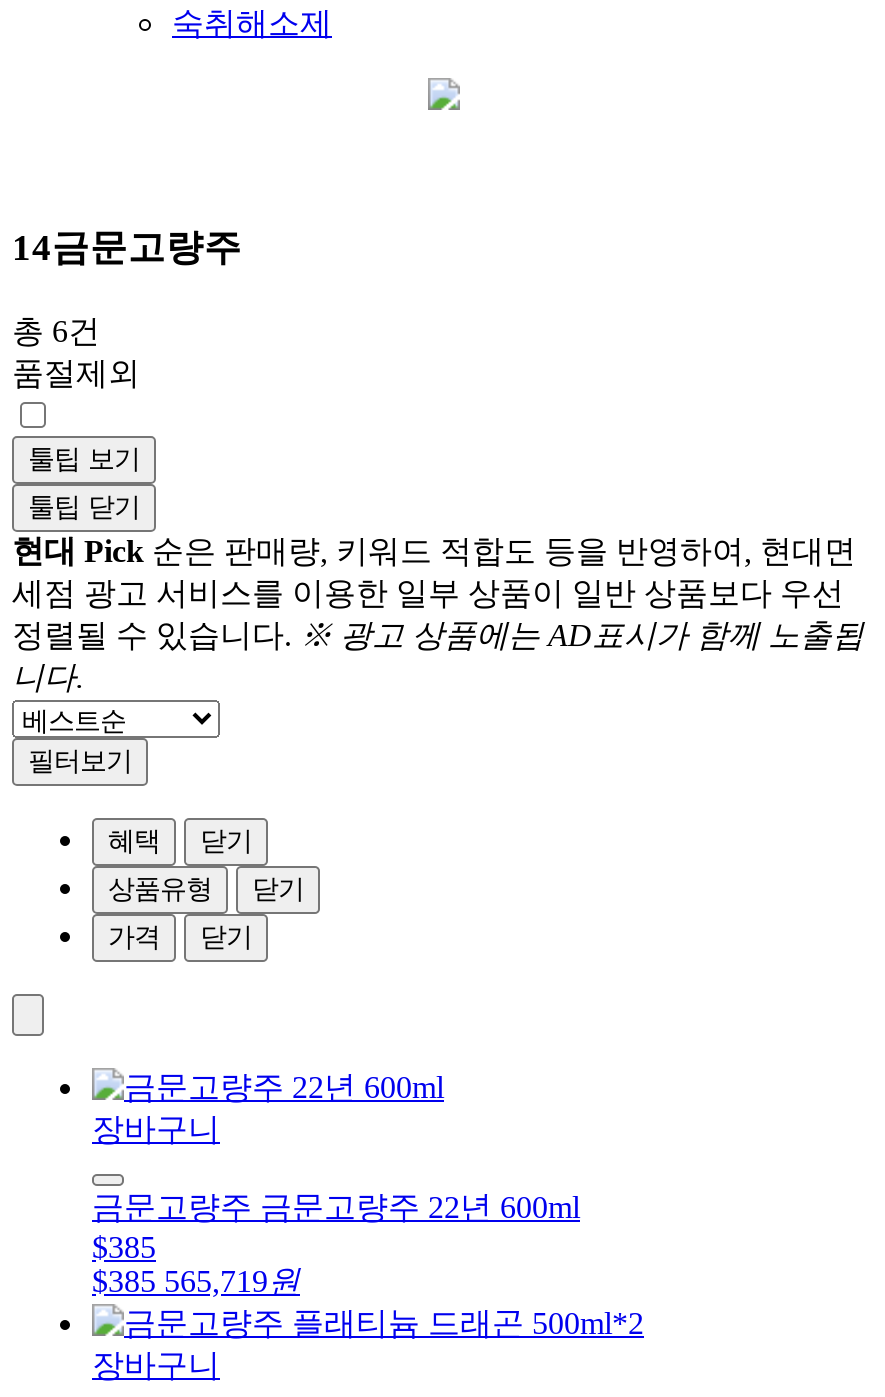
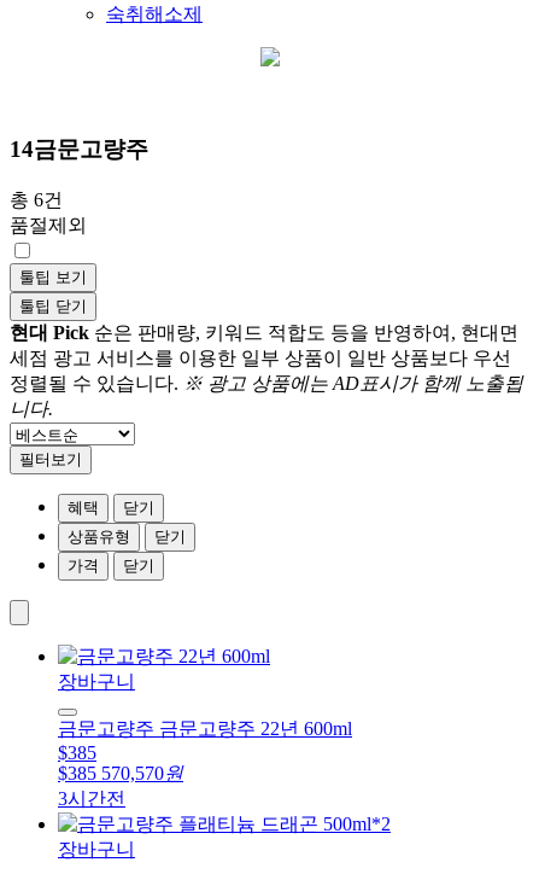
[92,1264,300,1298] $385 565,719 원 -> [58,763,183,809] $385 570,570원 | 3시간전

